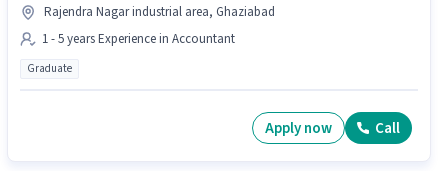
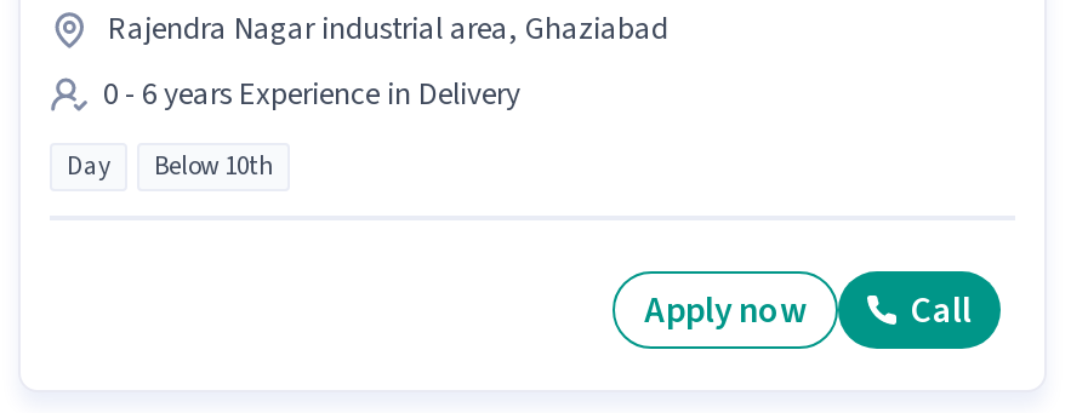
[42,30,235,48] 1 - 5 years Experience in Accountant -> [103,74,520,117] 0 - 6 years Experience in Delivery
[27,61,72,76] Graduate -> [67,149,273,185] Day | Below 10th

